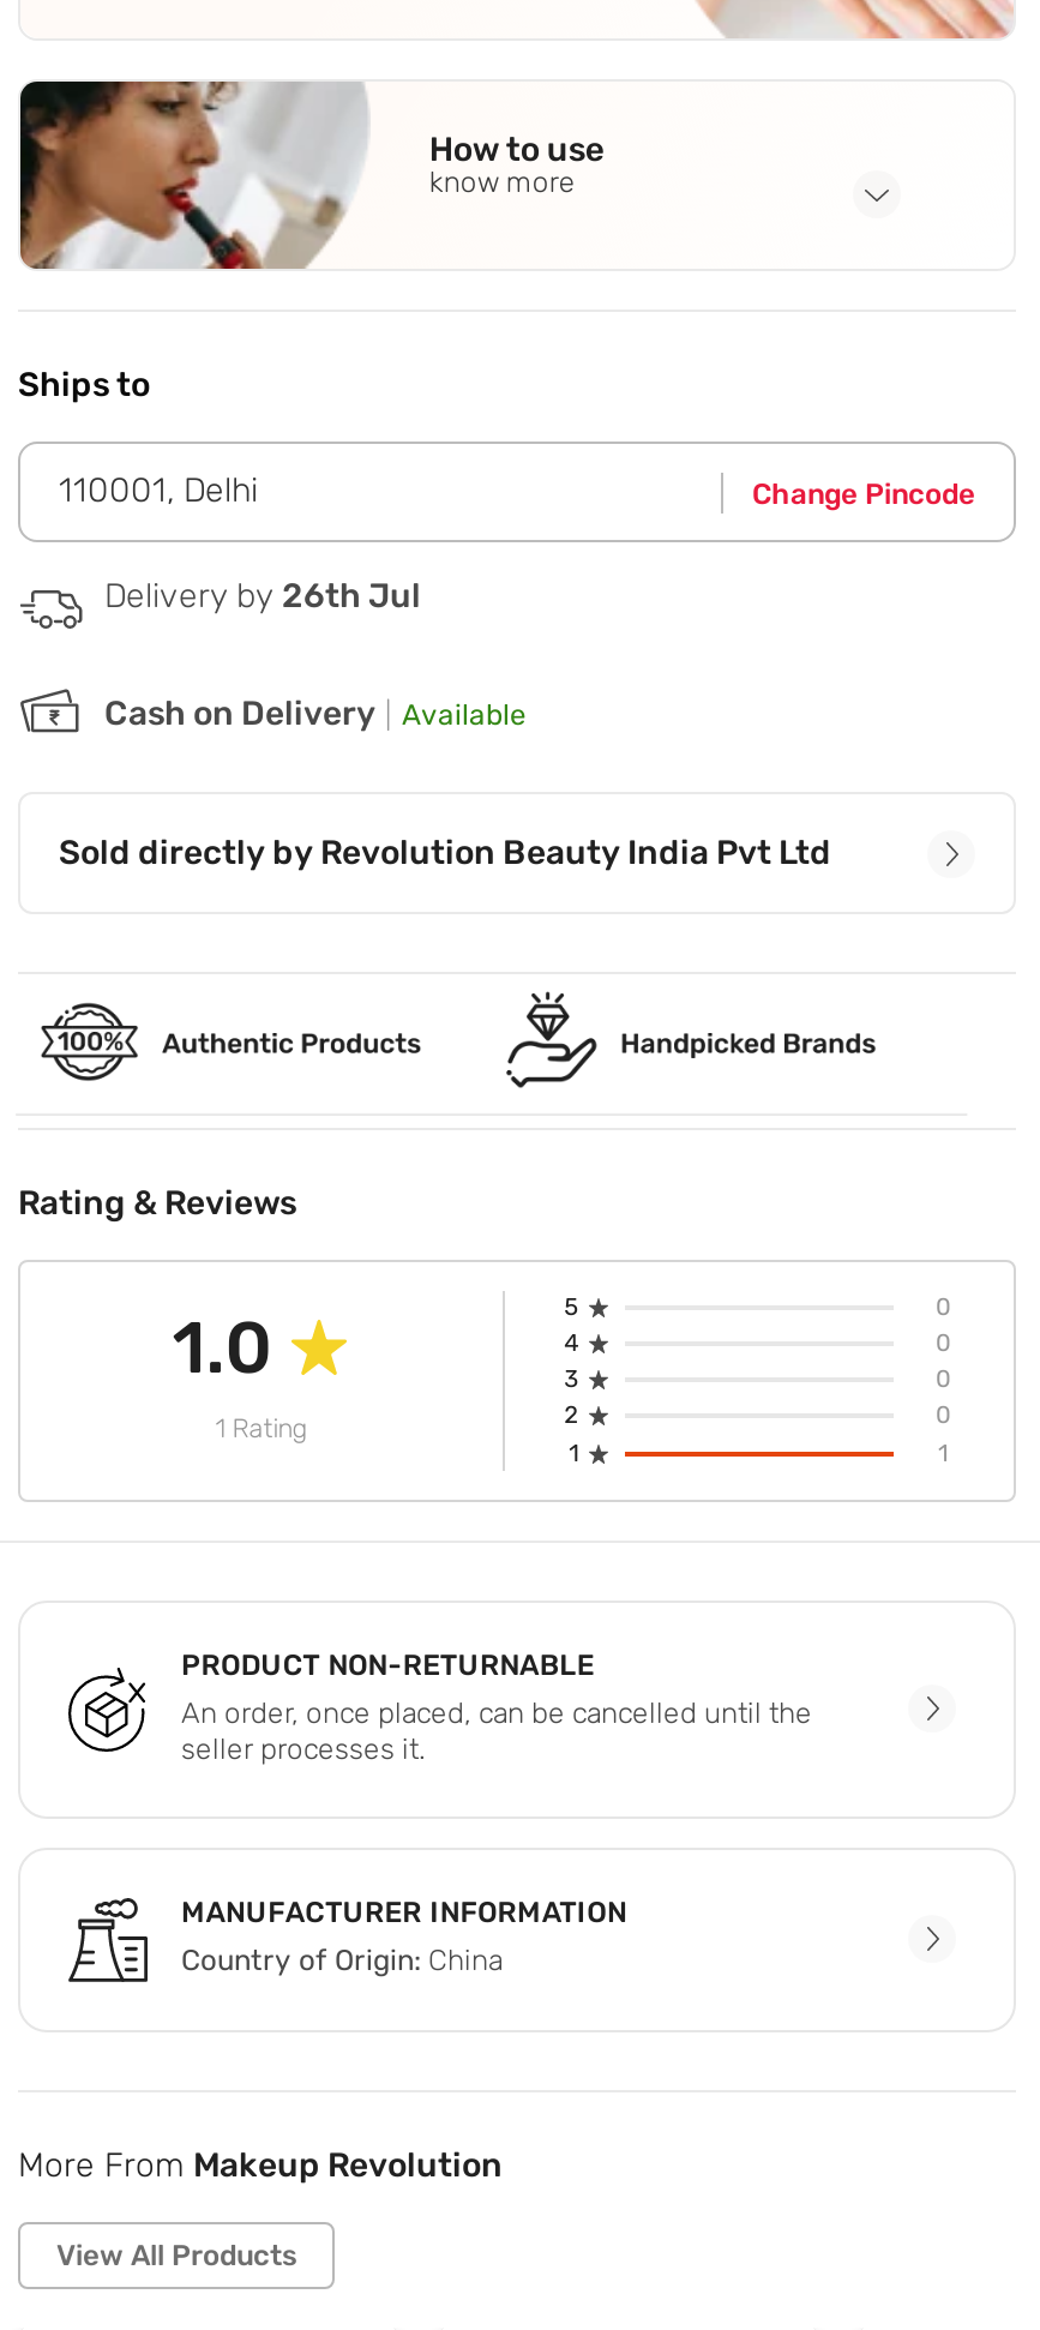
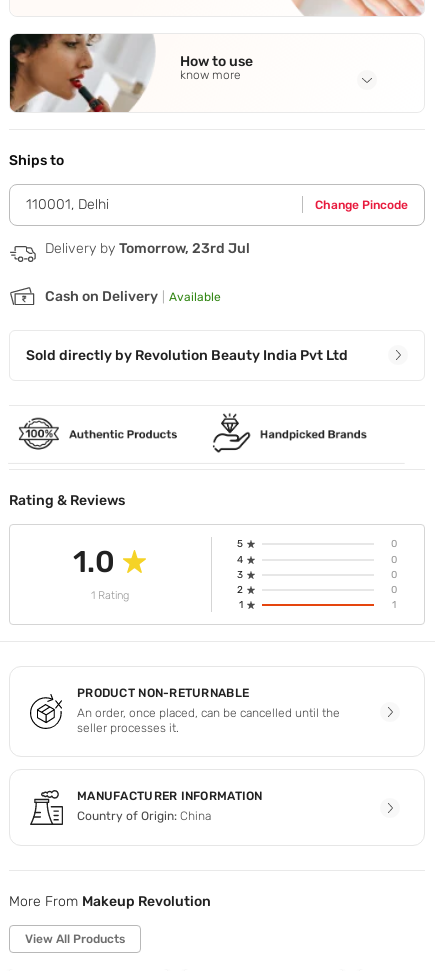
[104,575,421,616] Delivery by 26th Jul -> [45,240,250,257] Delivery by Tomorrow, 23rd Jul

